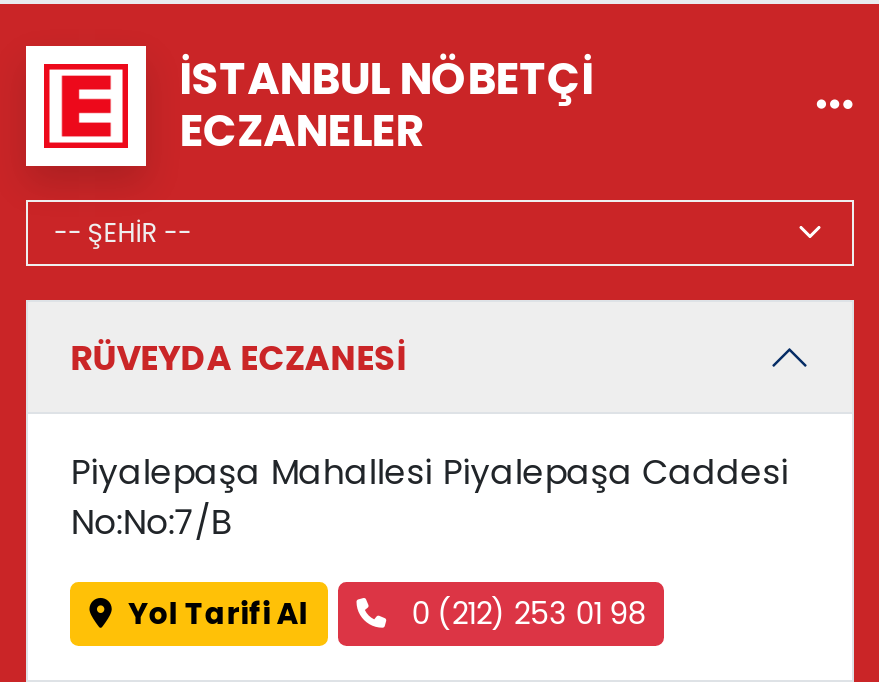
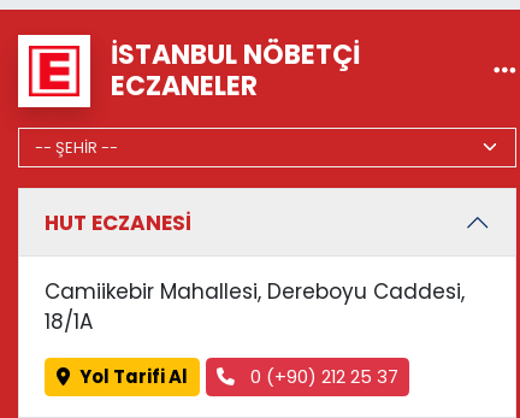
[70,334,406,382] RÜVEYDA ECZANESİ -> [45,208,192,237] HUT ECZANESİ
[70,447,788,545] Piyalepaşa Mahallesi Piyalepaşa Caddesi | No:No:7/B -> [45,277,465,336] Camiikebir Mahallesi, Dereboyu Caddesi, | 18/1A
[404,592,646,634] 0 (212) 253 01 98 -> [245,364,398,389] 0 (+90) 212 25 37

